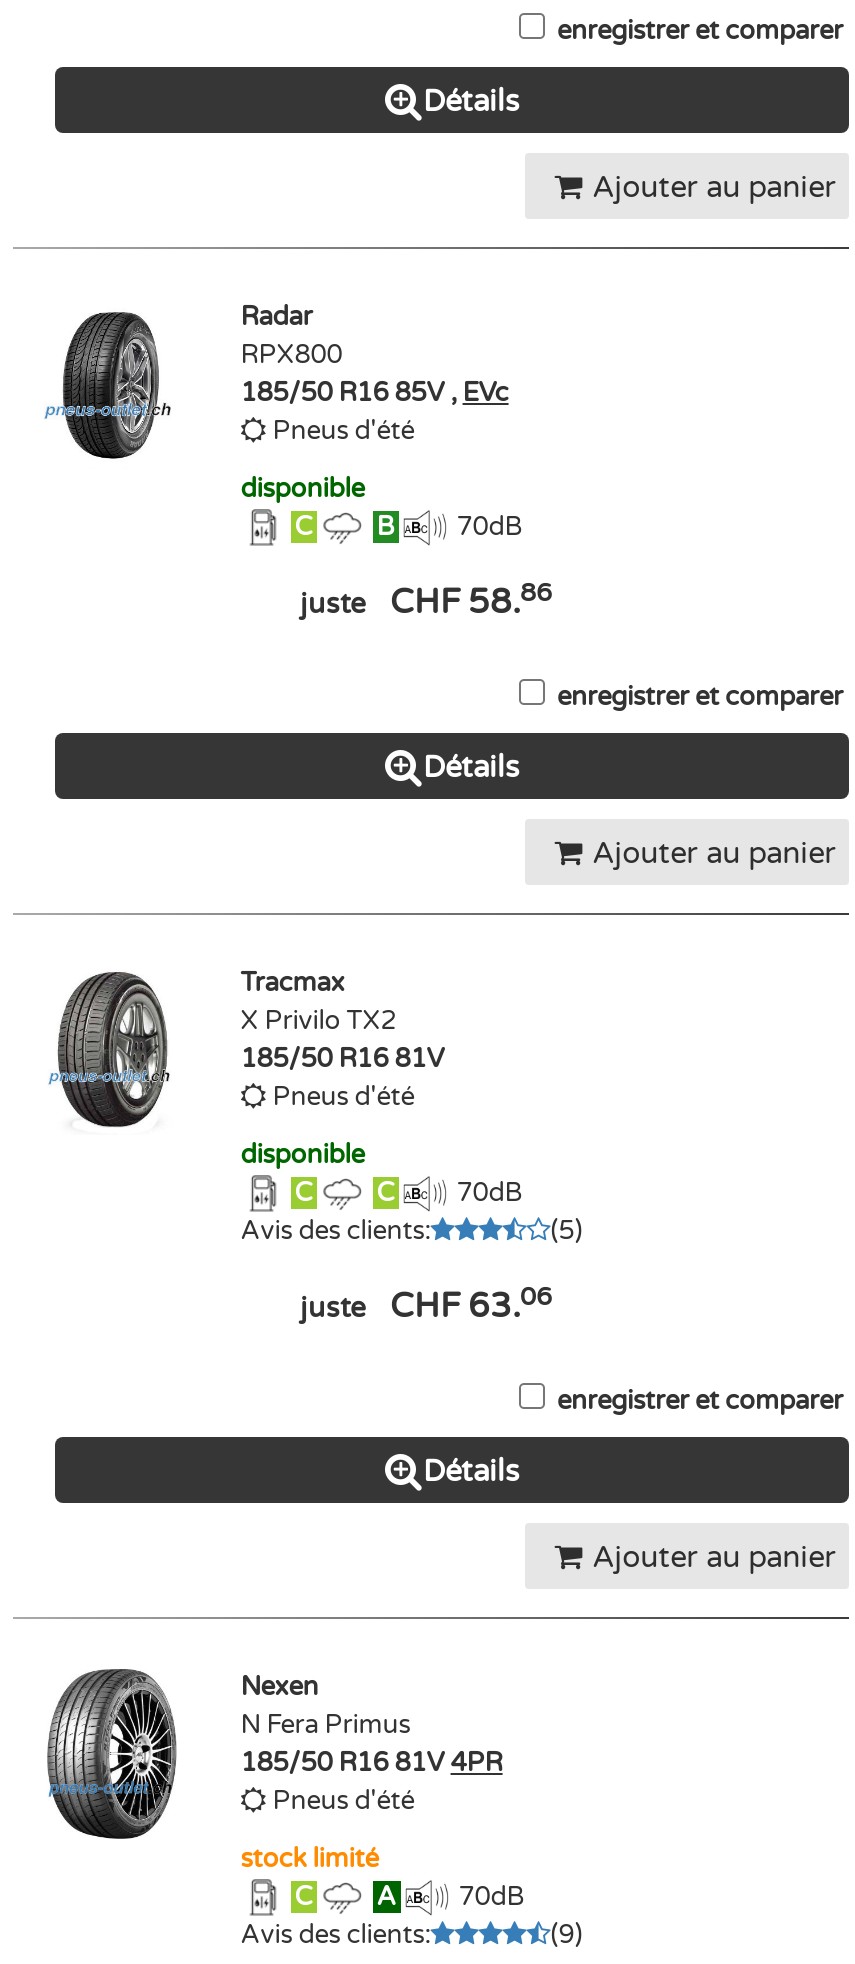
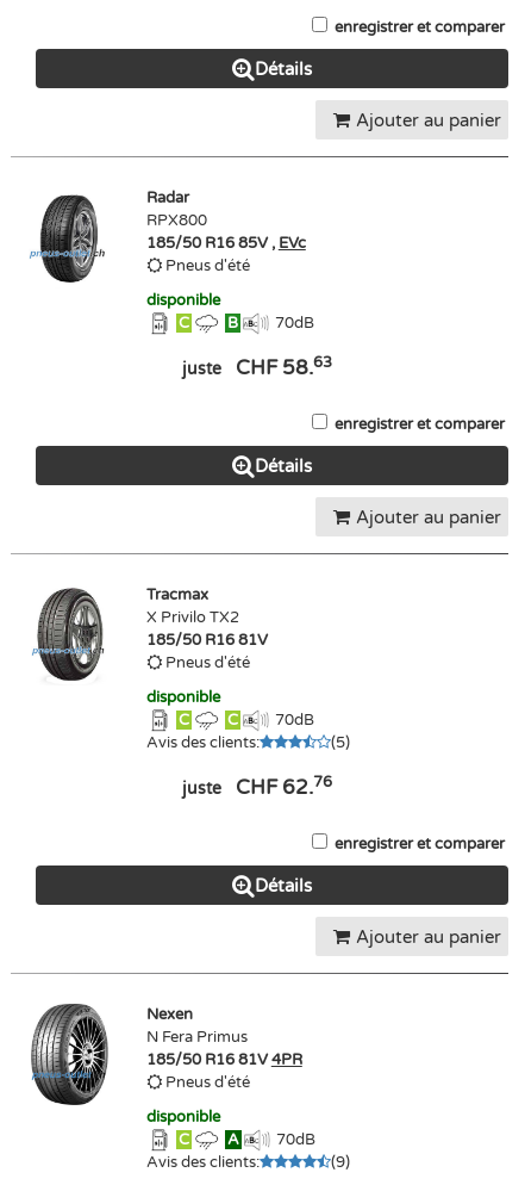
[300,577,552,624] juste CHF 58.86 -> [182,353,332,381] juste CHF 58.63
[300,1281,552,1328] juste CHF 63.06 -> [182,773,332,800] juste CHF 62.76
[241,1843,379,1875] stock limité -> [146,1108,220,1127] disponible

